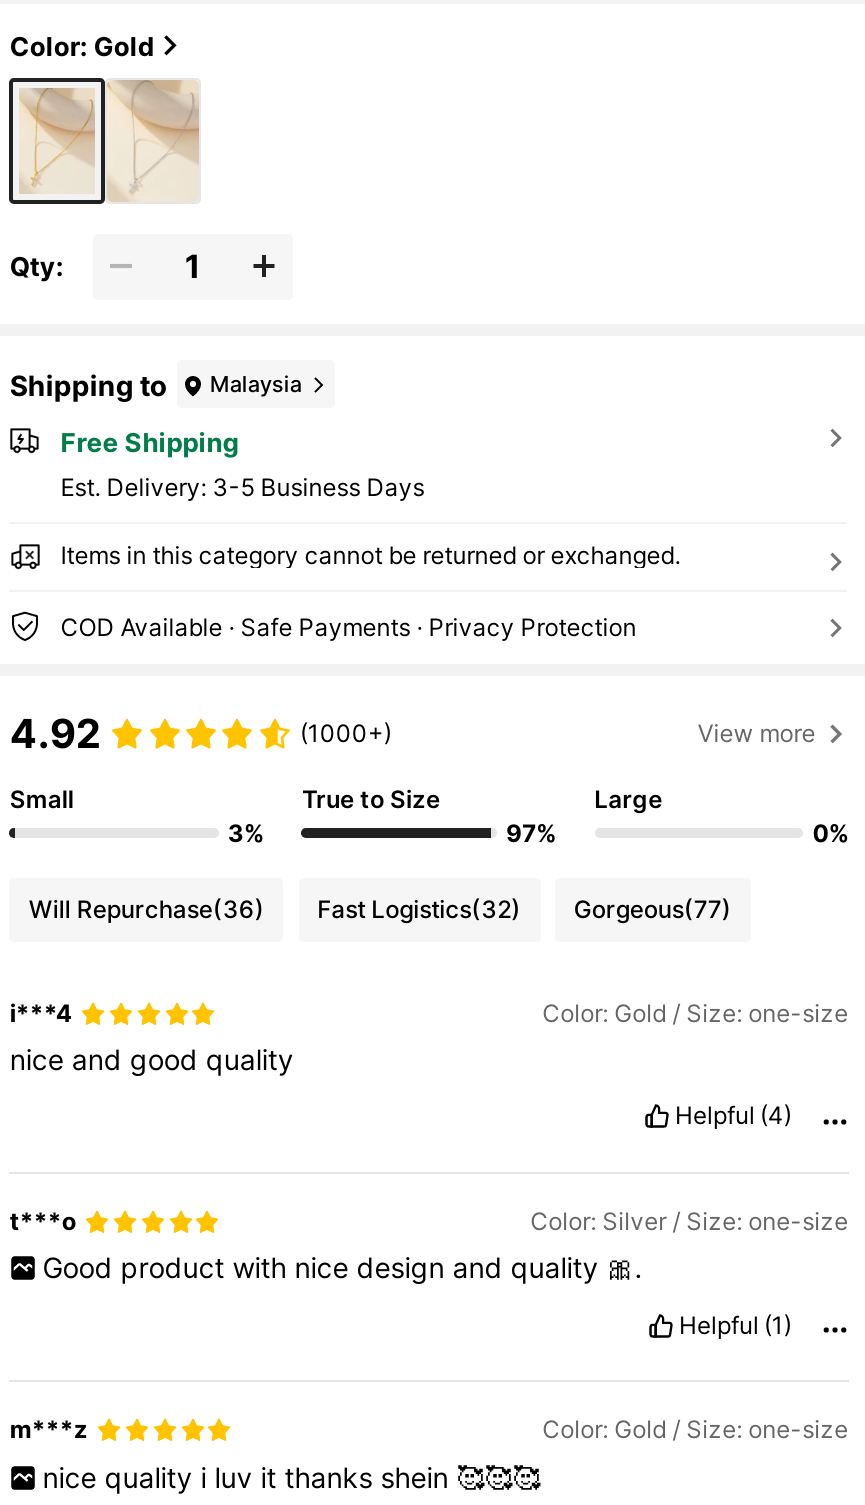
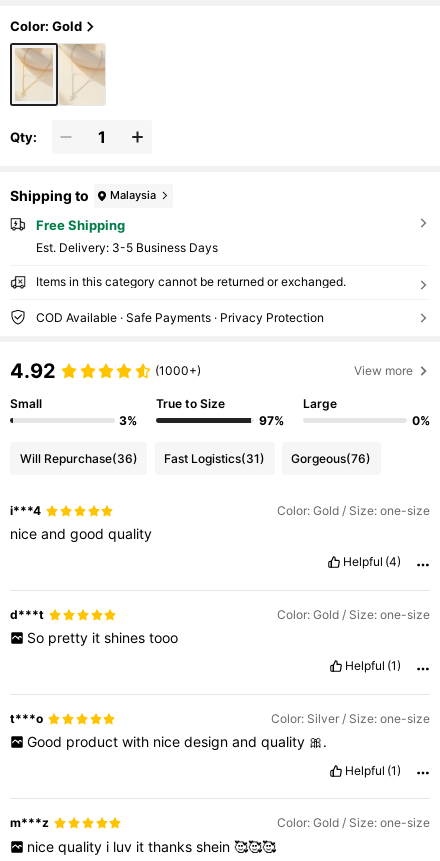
[317,893,521,923] Fast Logistics(32) -> [164,451,265,466] Fast Logistics(31)
[574,893,732,923] Gorgeous(77) -> [291,451,371,466] Gorgeous(76)
none -> [10,607,430,673] d***t | Color: Gold / Size: one-size | So pretty it shines tooo | Helpful (1)

